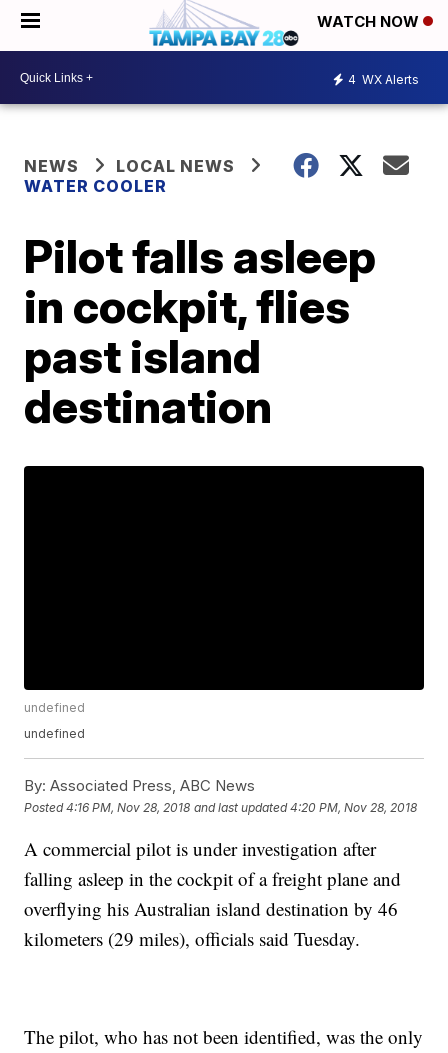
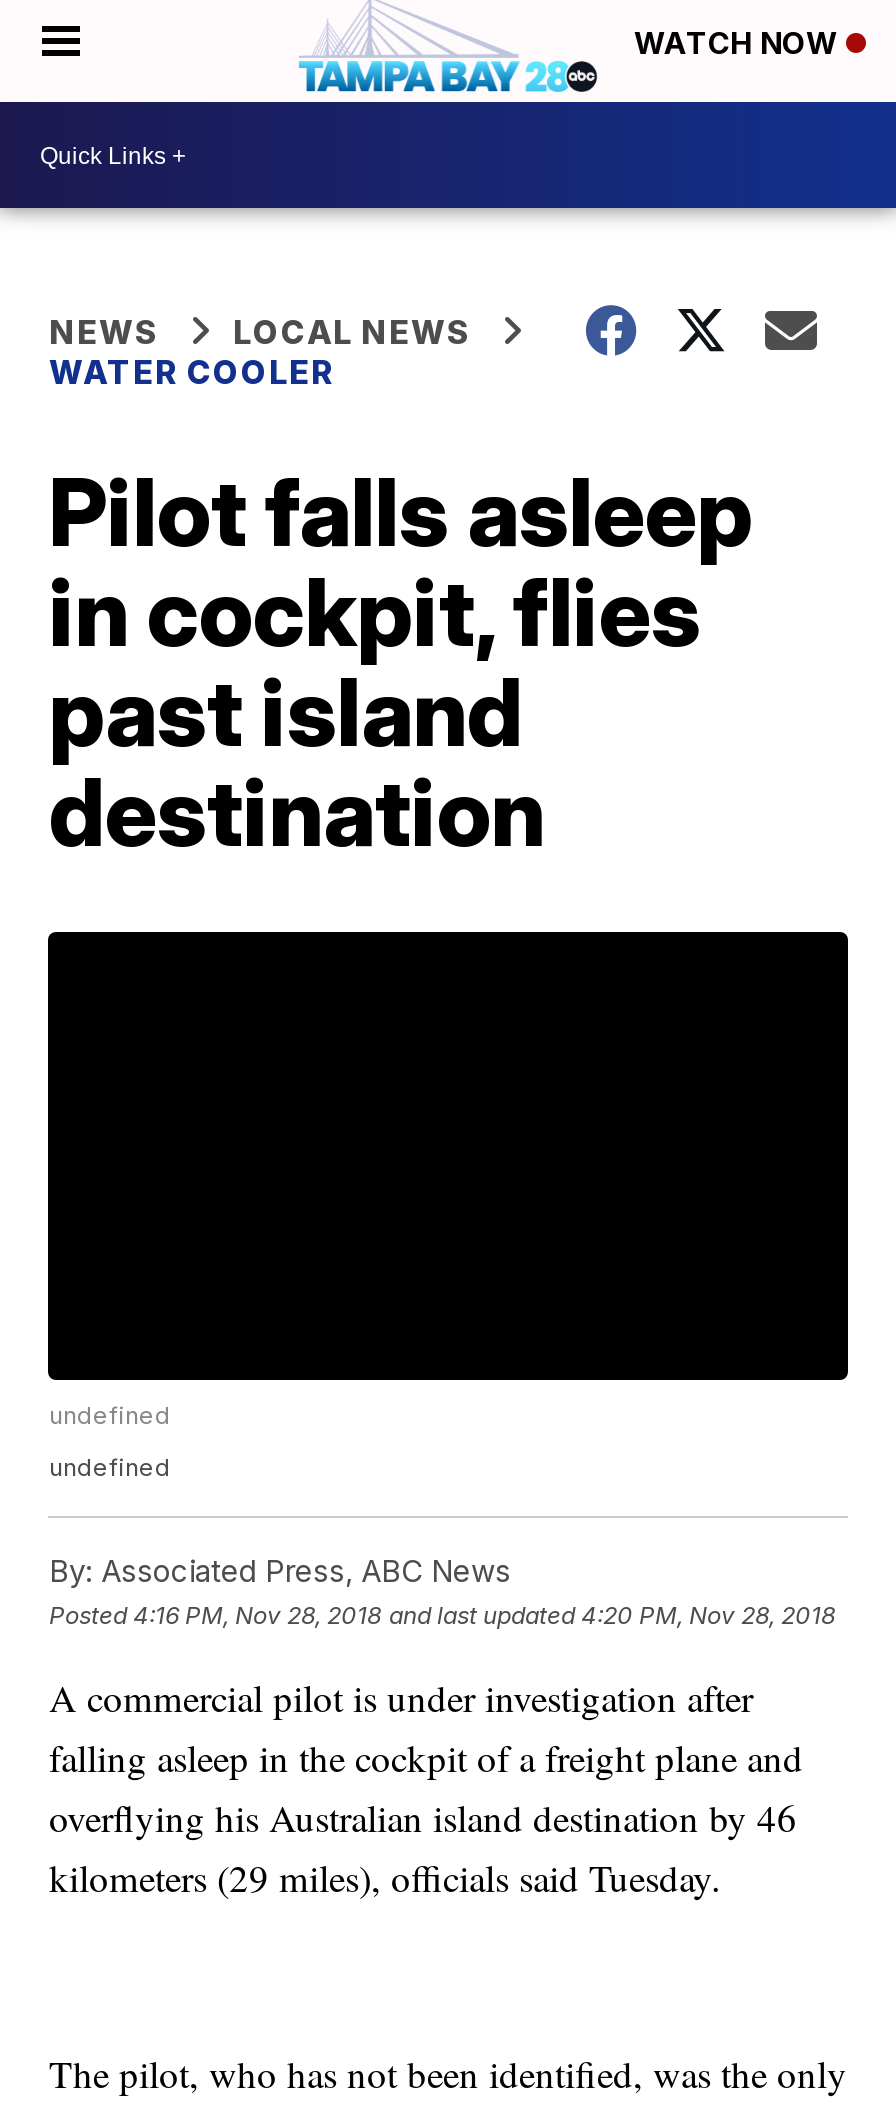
[348,71,419,86] 4 WX Alerts -> none

